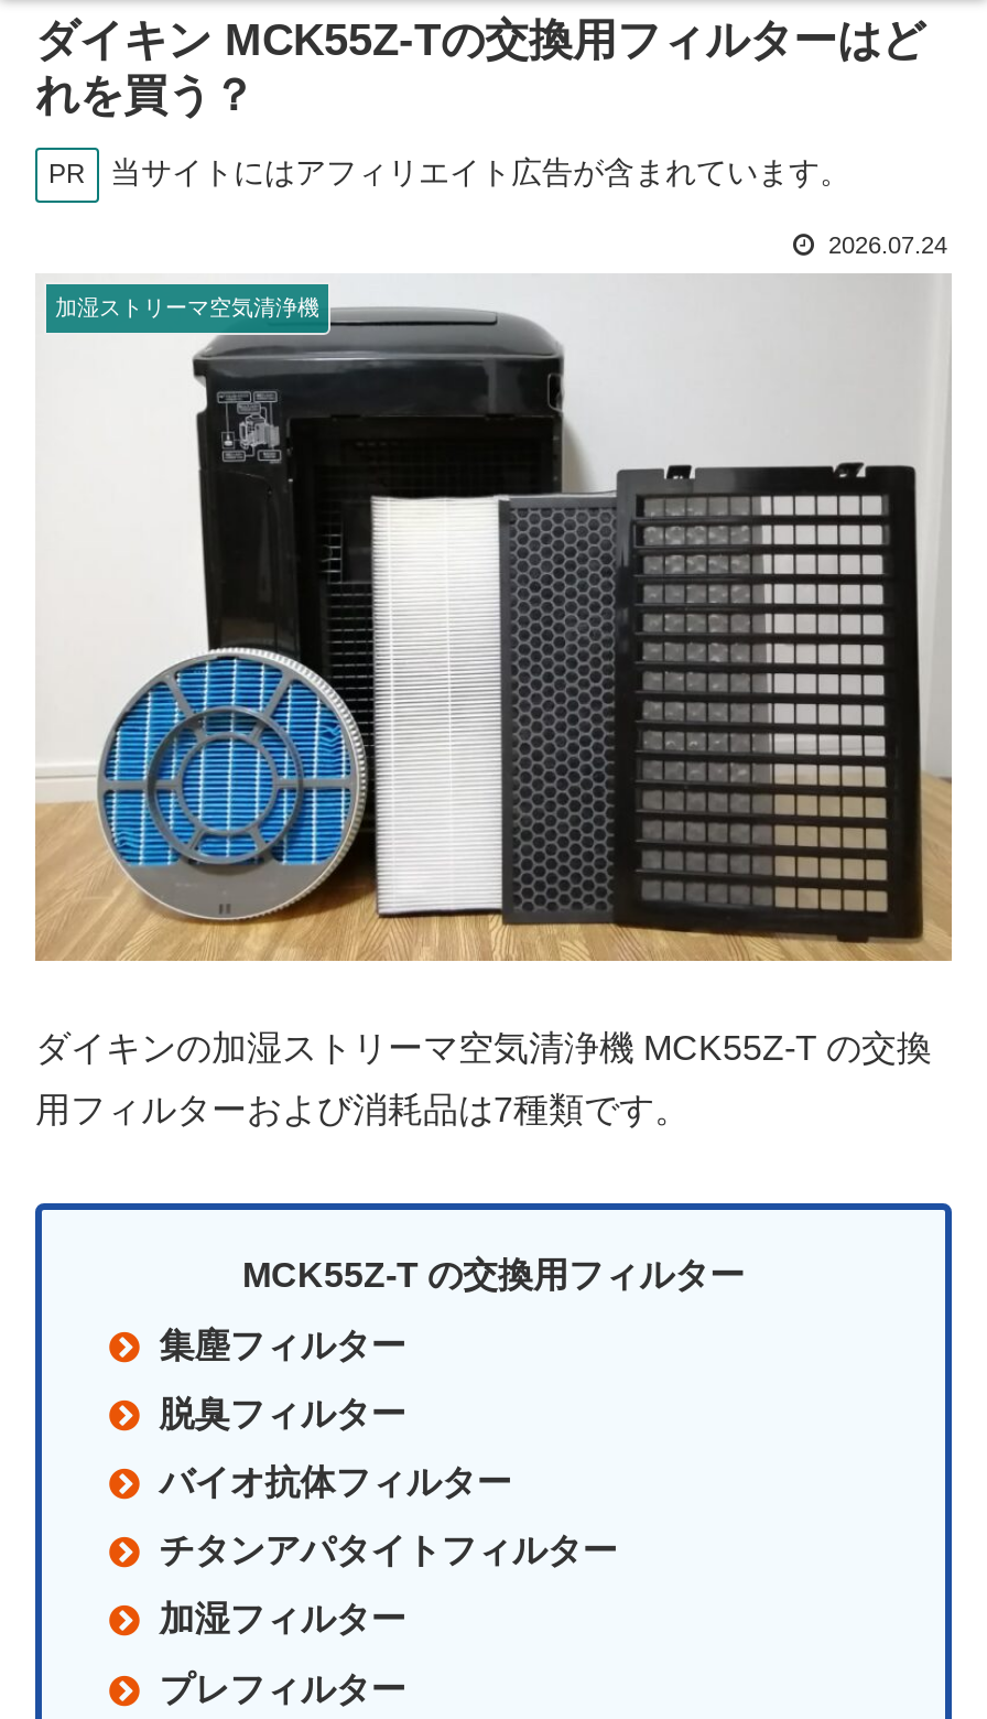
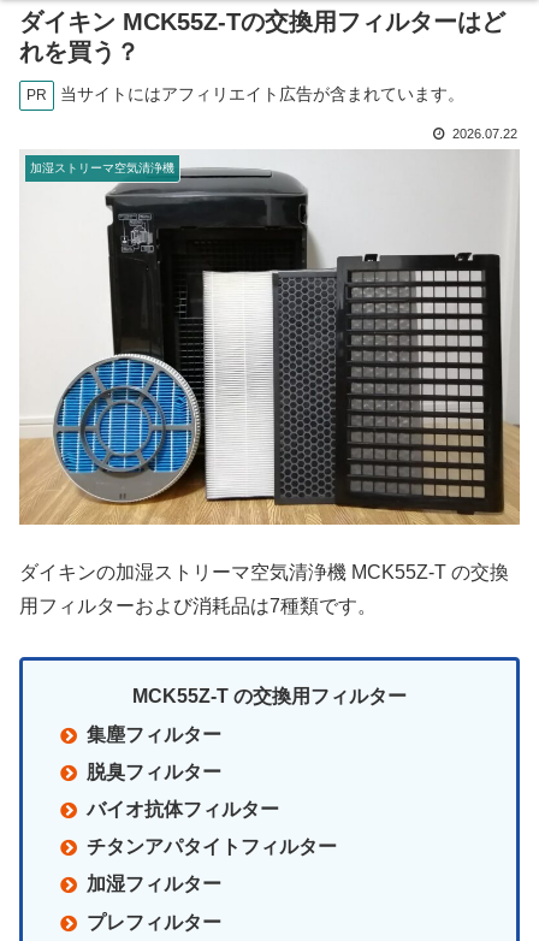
[822,231,947,258] 2026.07.24 -> [449,126,517,141] 2026.07.22

